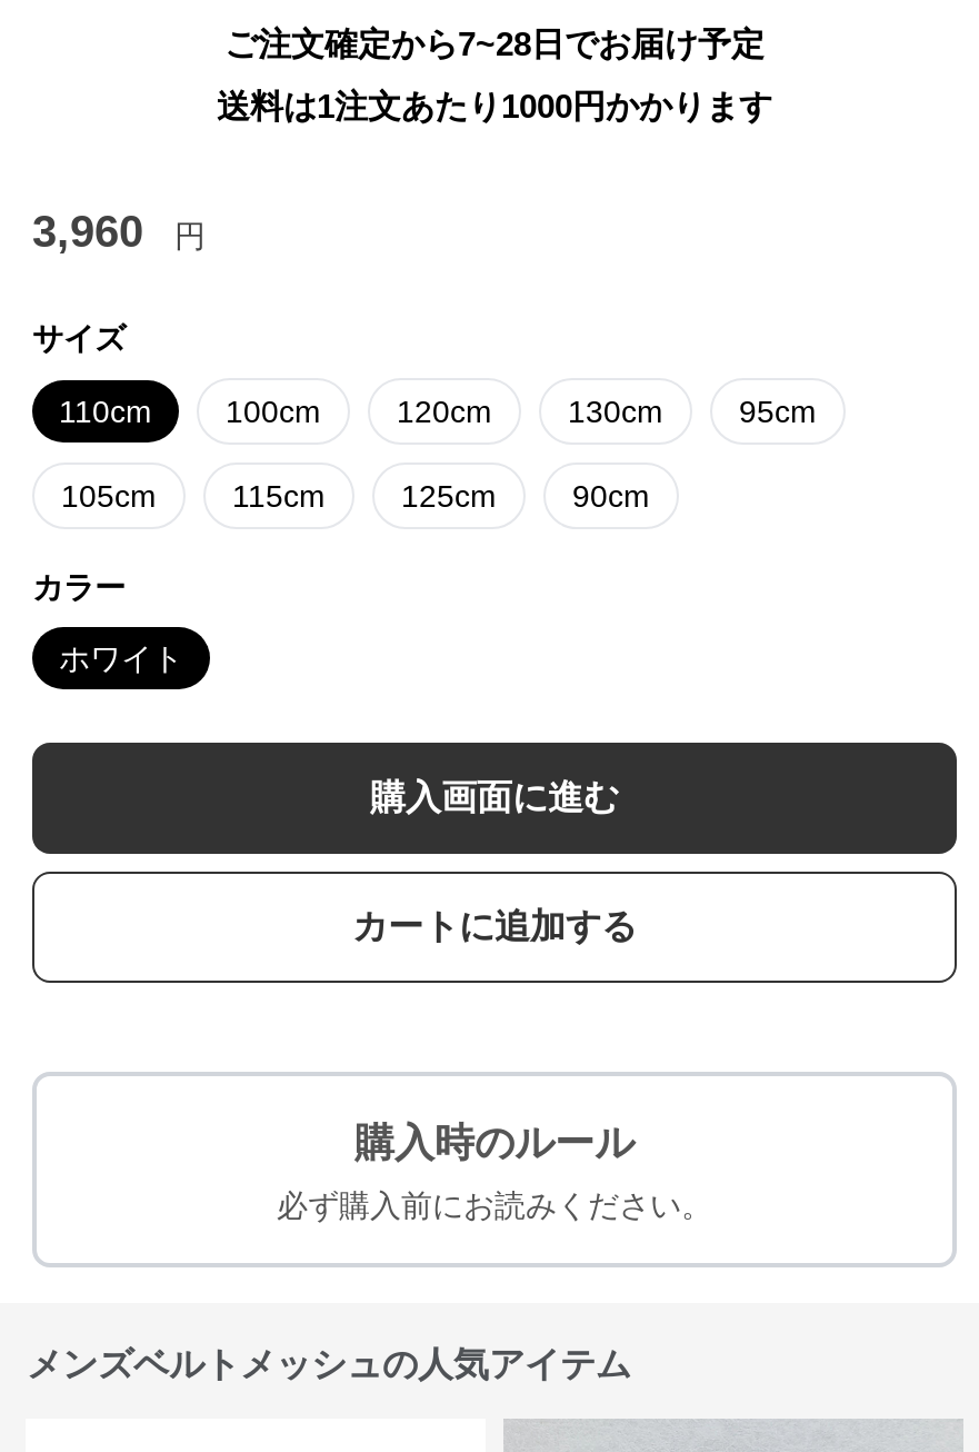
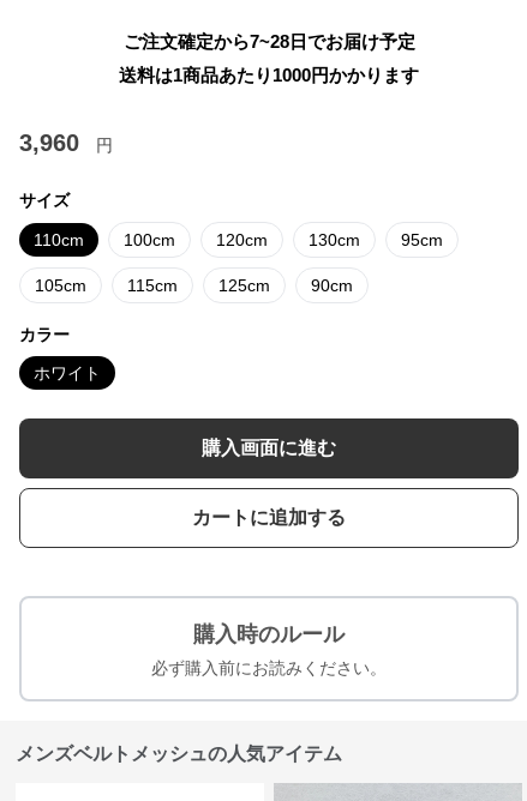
[217,87,772,125] 送料は1注文あたり1000円かかります -> [119,65,419,85] 送料は1商品あたり1000円かかります

